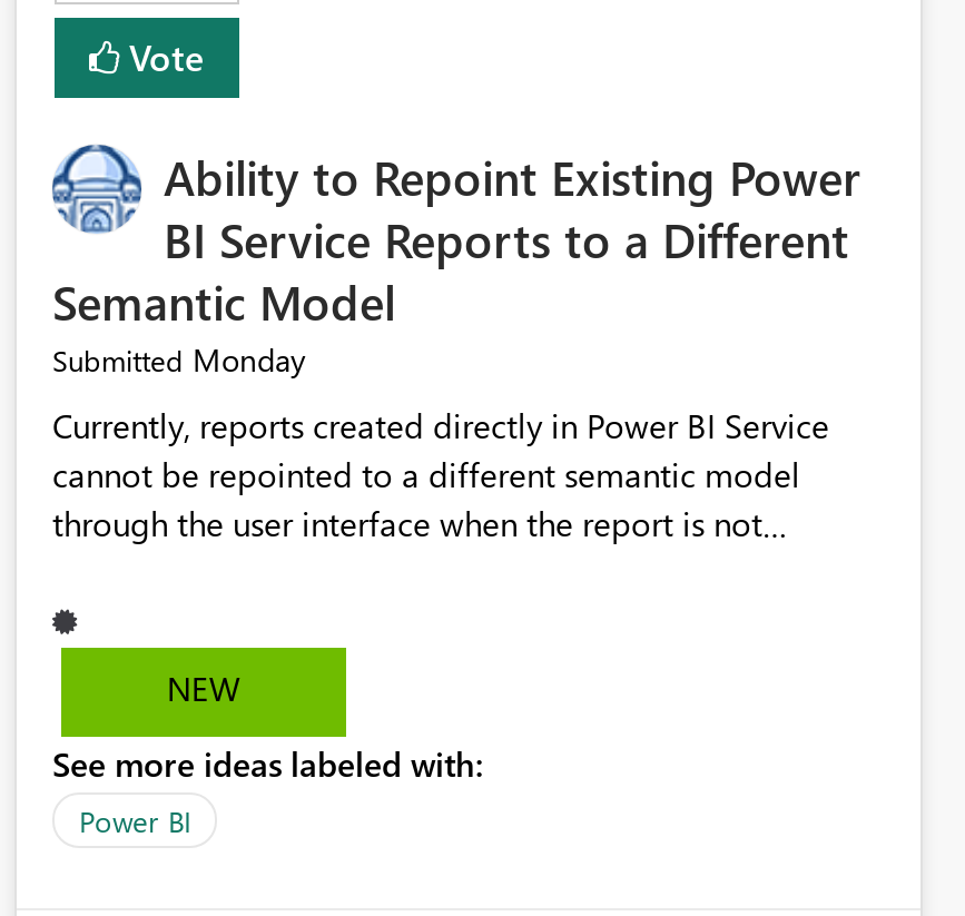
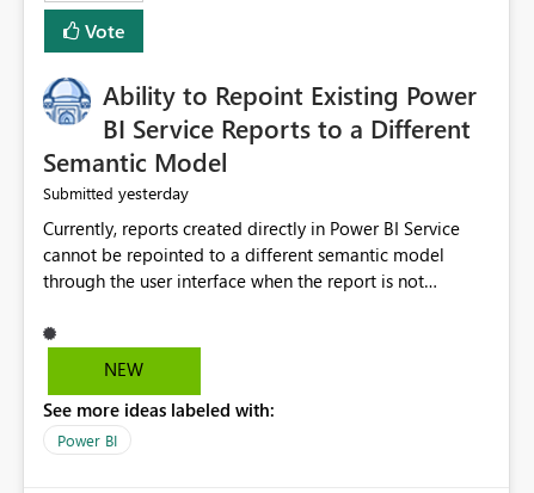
[52,339,306,382] Submitted Monday -> [43,182,189,205] Submitted yesterday

